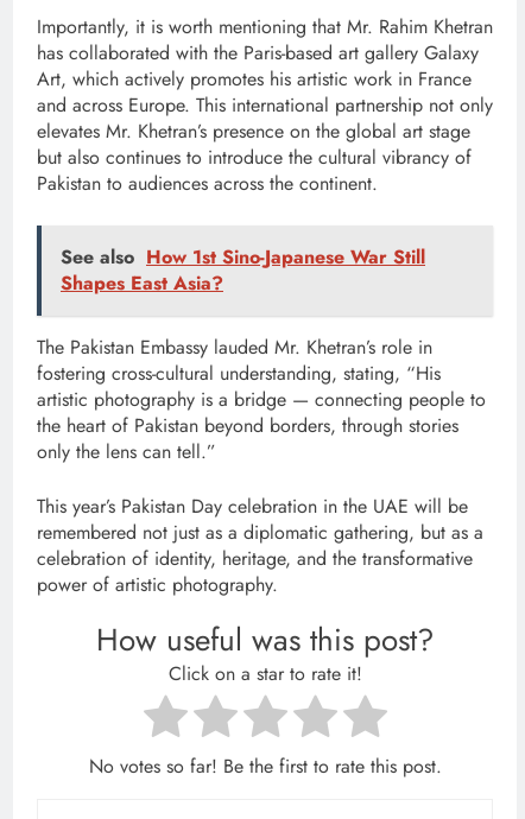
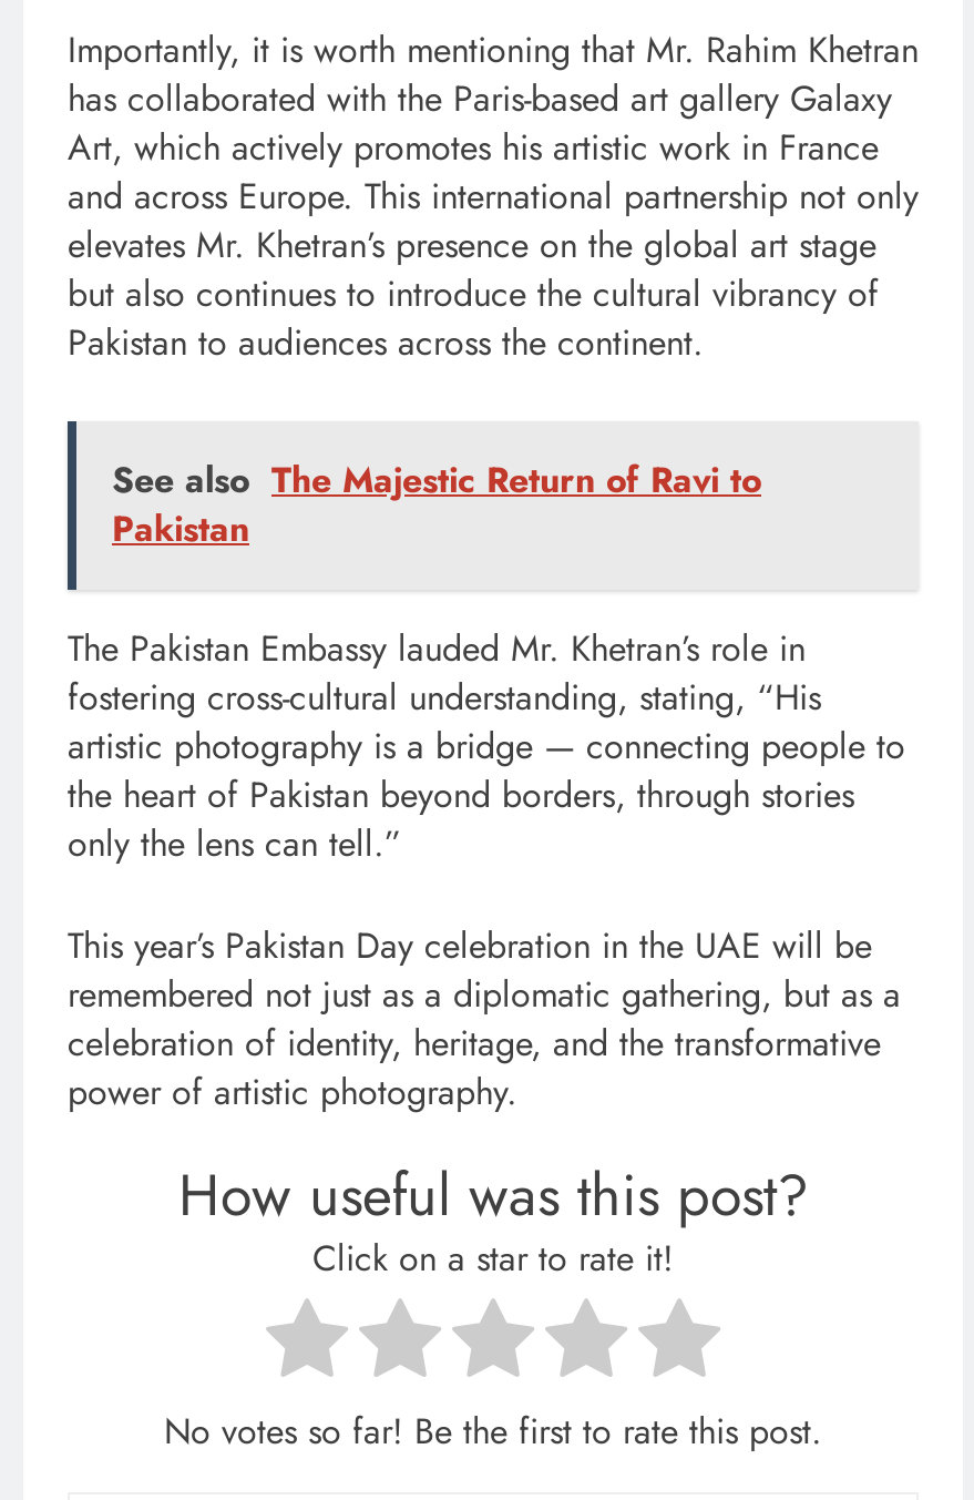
[61,244,425,297] See also How 1st Sino-Japanese War Still | Shapes East Asia? -> [112,455,761,555] See also The Majestic Return of Ravi to | Pakistan

